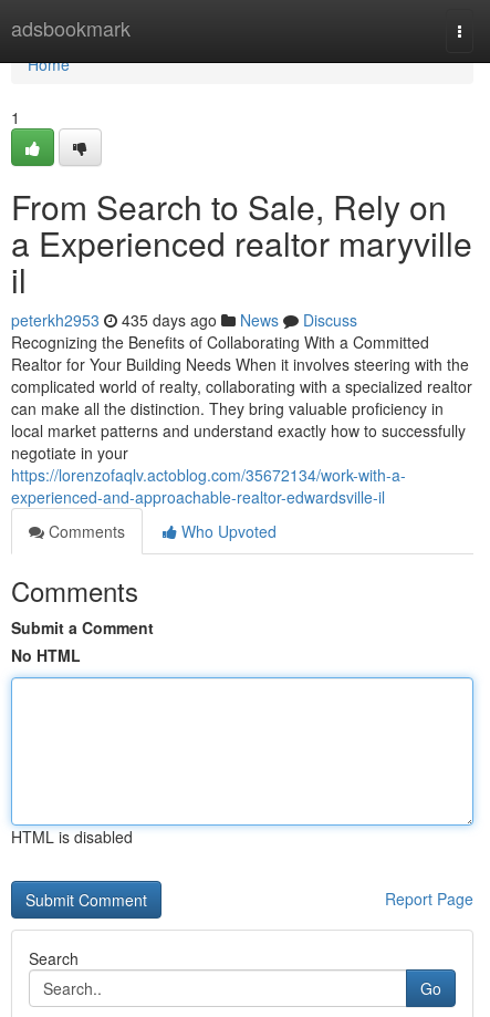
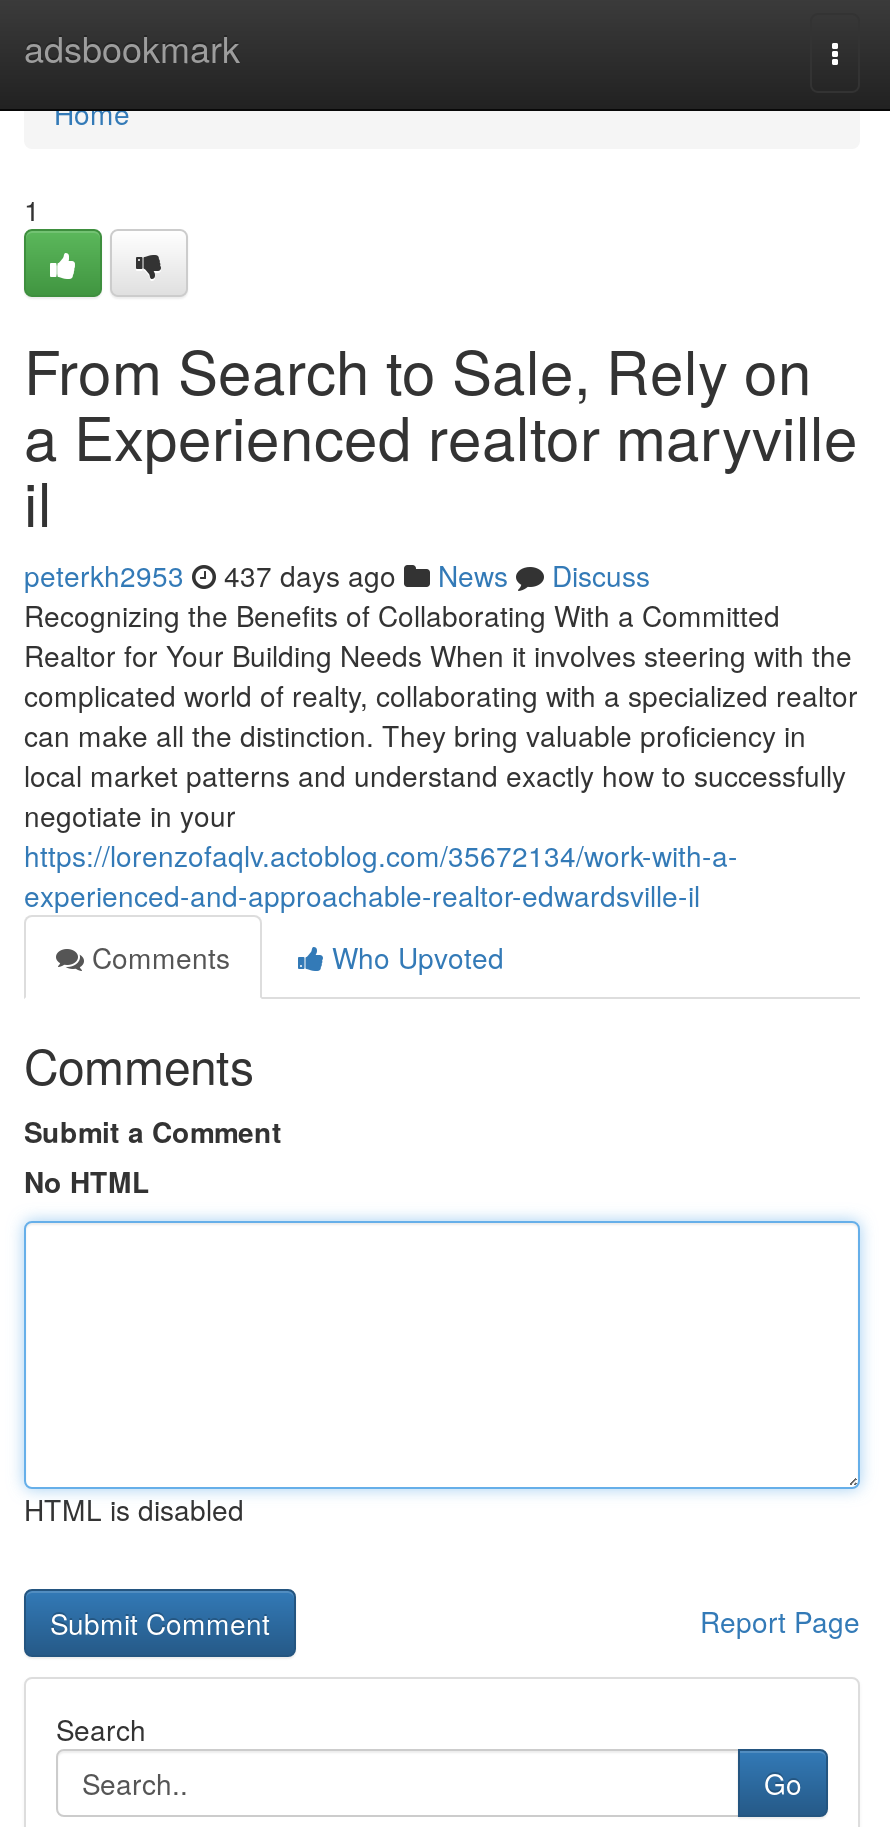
[11,309,357,331] peterkh2953 435 days ago News Discuss -> [24,555,650,595] peterkh2953 437 days ago News Discuss

